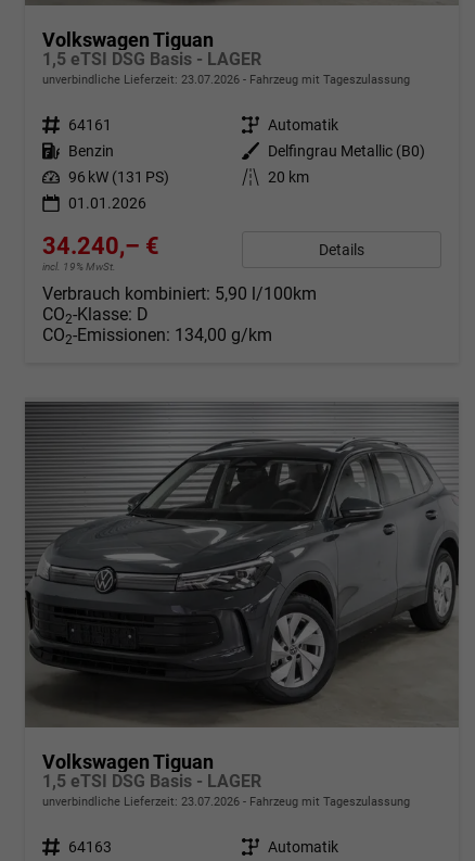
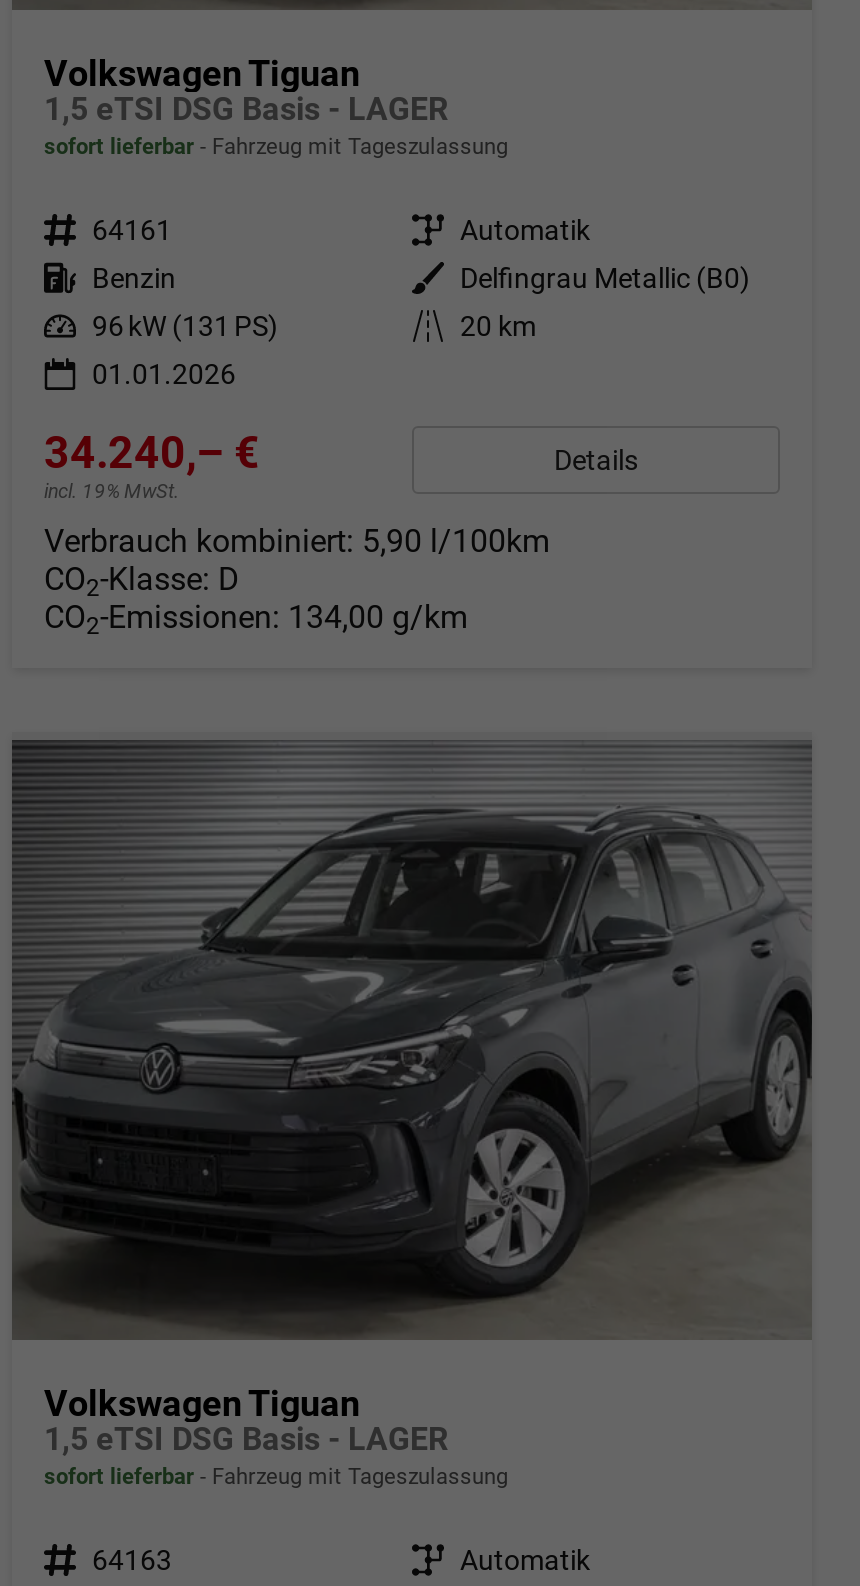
[42,73,410,87] unverbindliche Lieferzeit: 23.07.2026 Fahrzeug mit Tageszulassung -> [44,134,508,160] sofort lieferbar Fahrzeug mit Tageszulassung
[42,795,410,809] unverbindliche Lieferzeit: 23.07.2026 Fahrzeug mit Tageszulassung -> [44,1464,508,1490] sofort lieferbar Fahrzeug mit Tageszulassung

